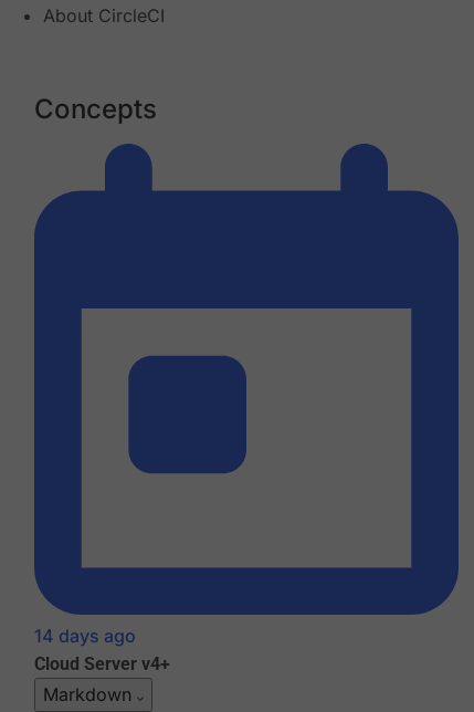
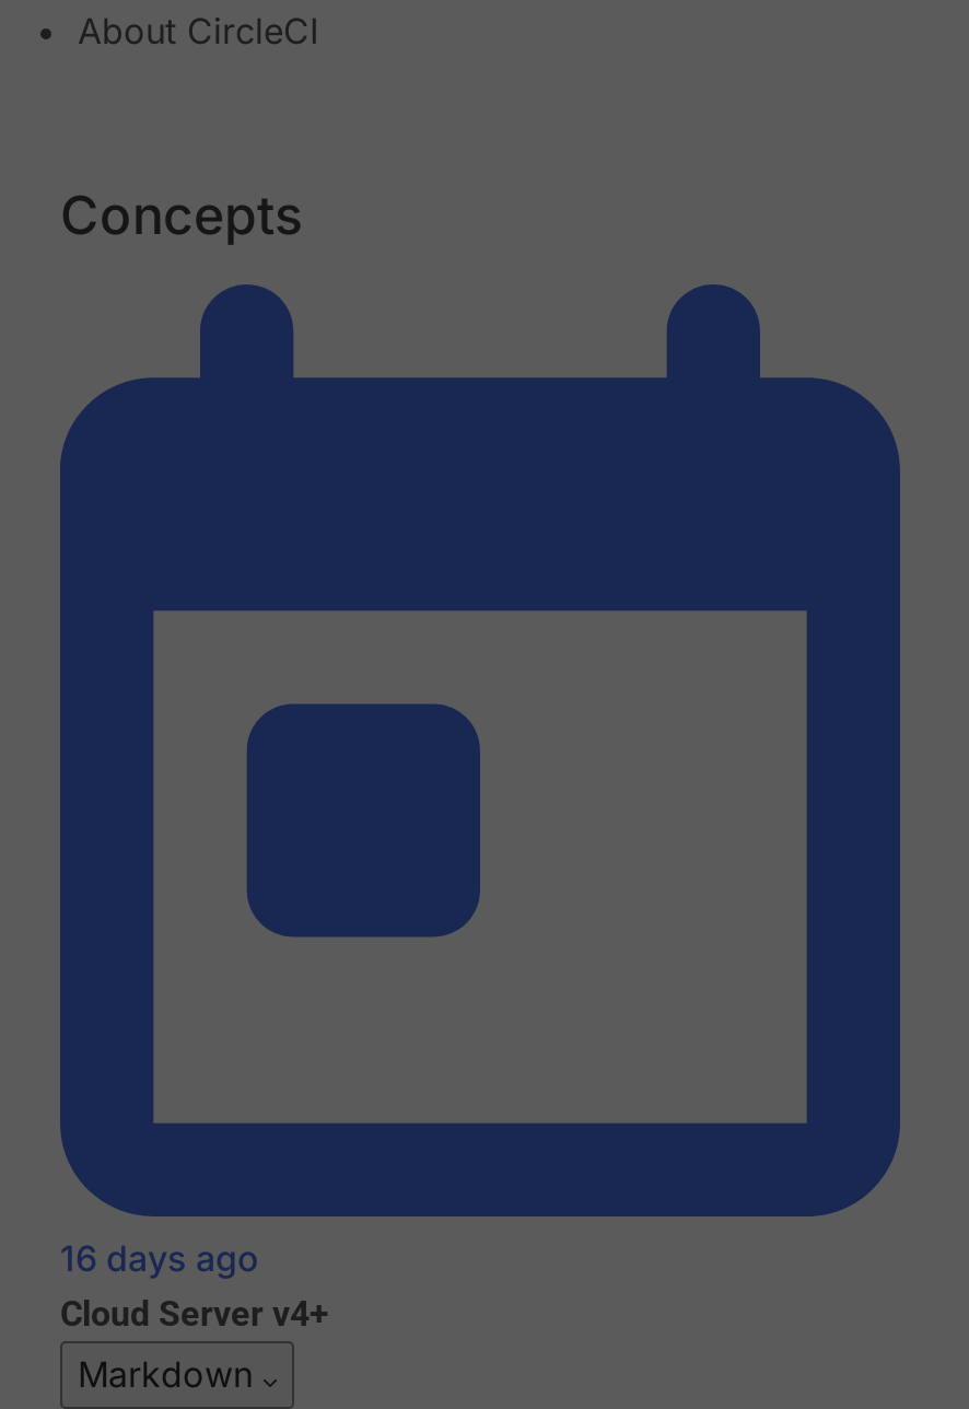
[34,625,136,647] 14 days ago -> [60,1237,259,1281] 16 days ago

